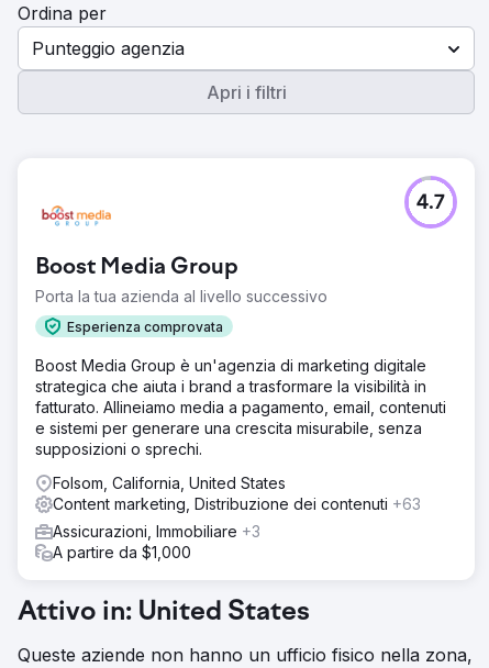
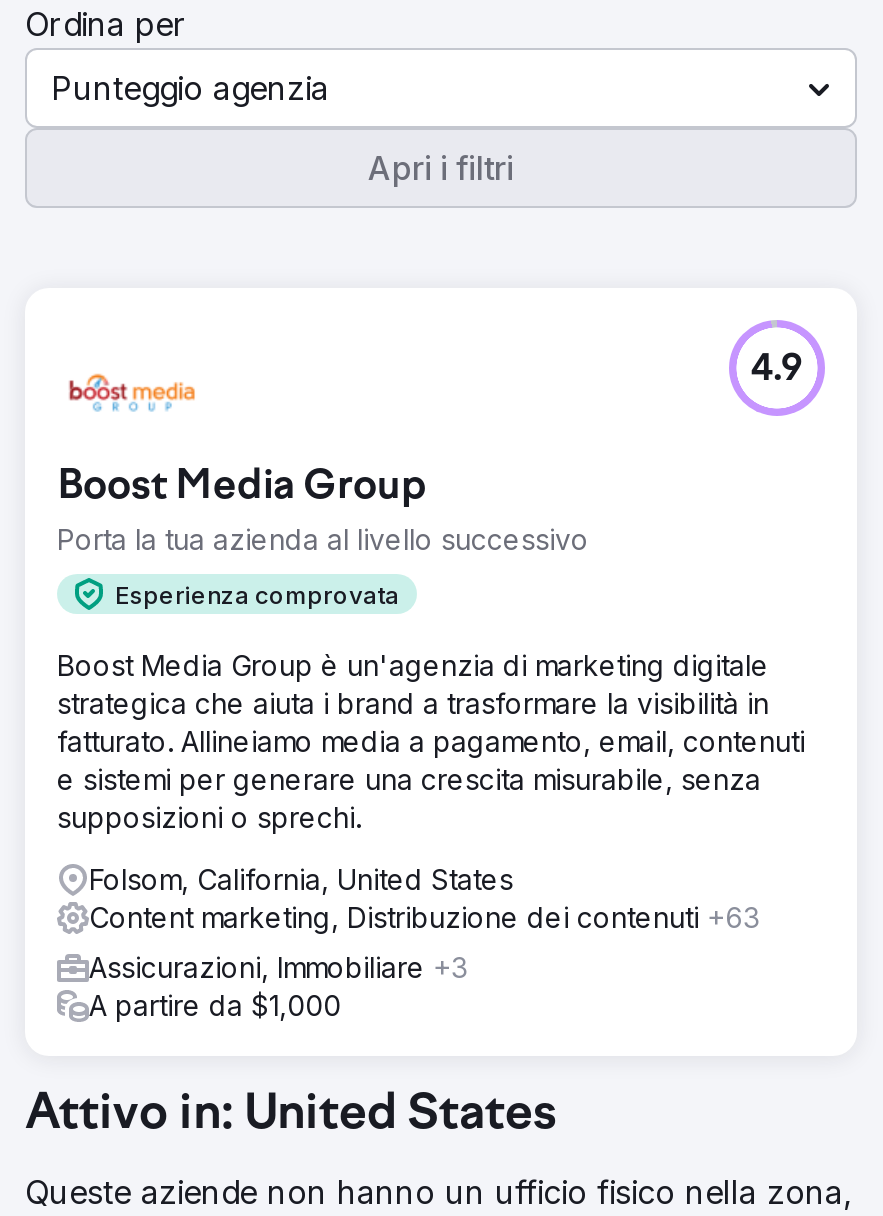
[416,193,445,214] 4.7 -> [751,352,803,390] 4.9

